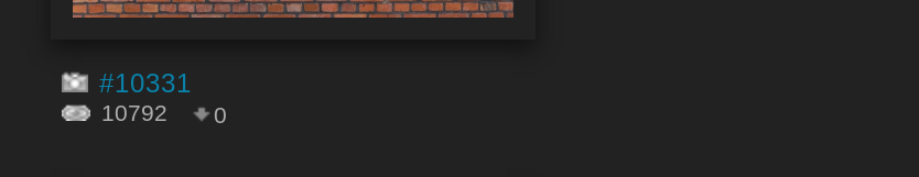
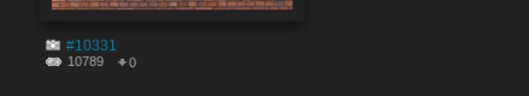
[101,99,227,128] 10792 0 -> [67,54,136,70] 10789 0

